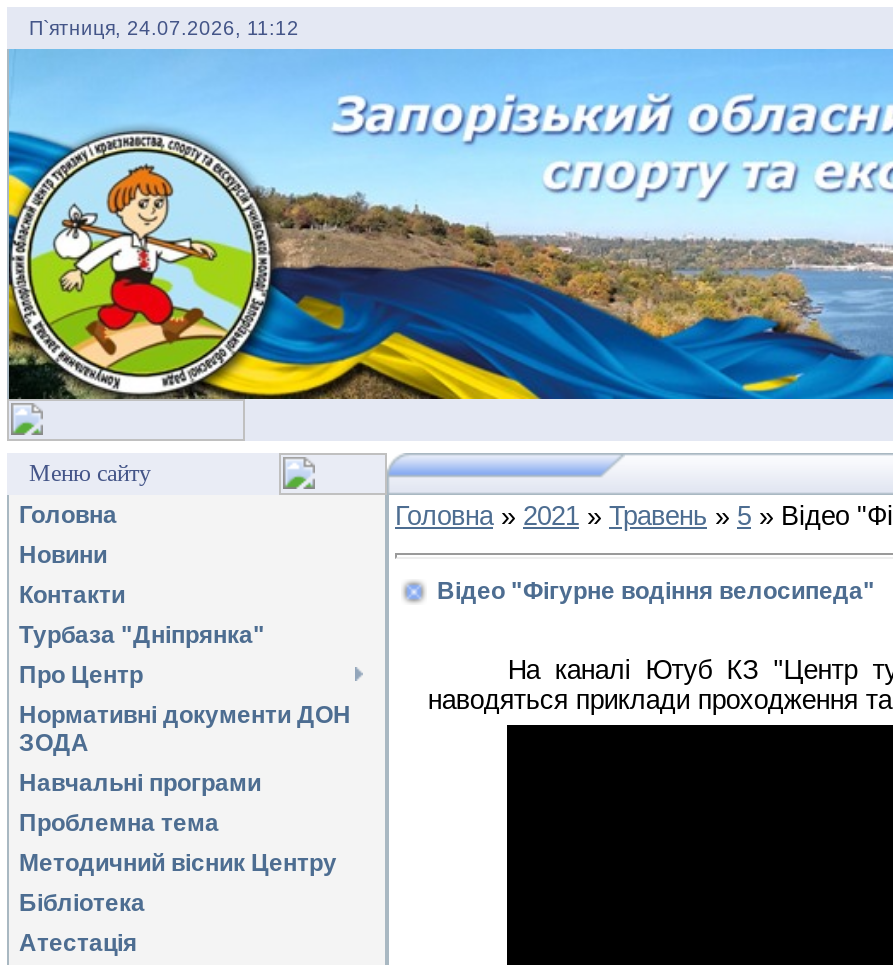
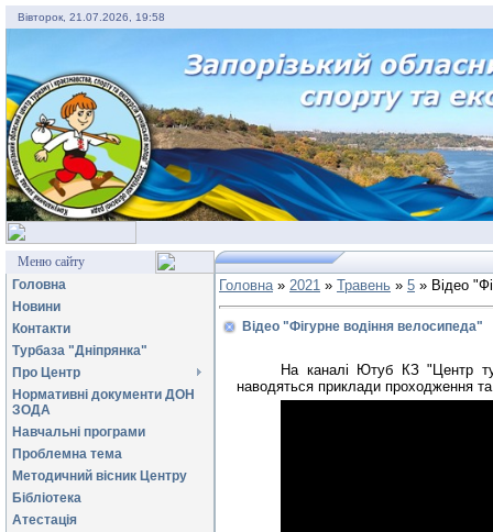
[29,17,299,39] П`ятниця, 24.07.2026, 11:12 -> [18,11,165,23] Вівторок, 21.07.2026, 19:58

